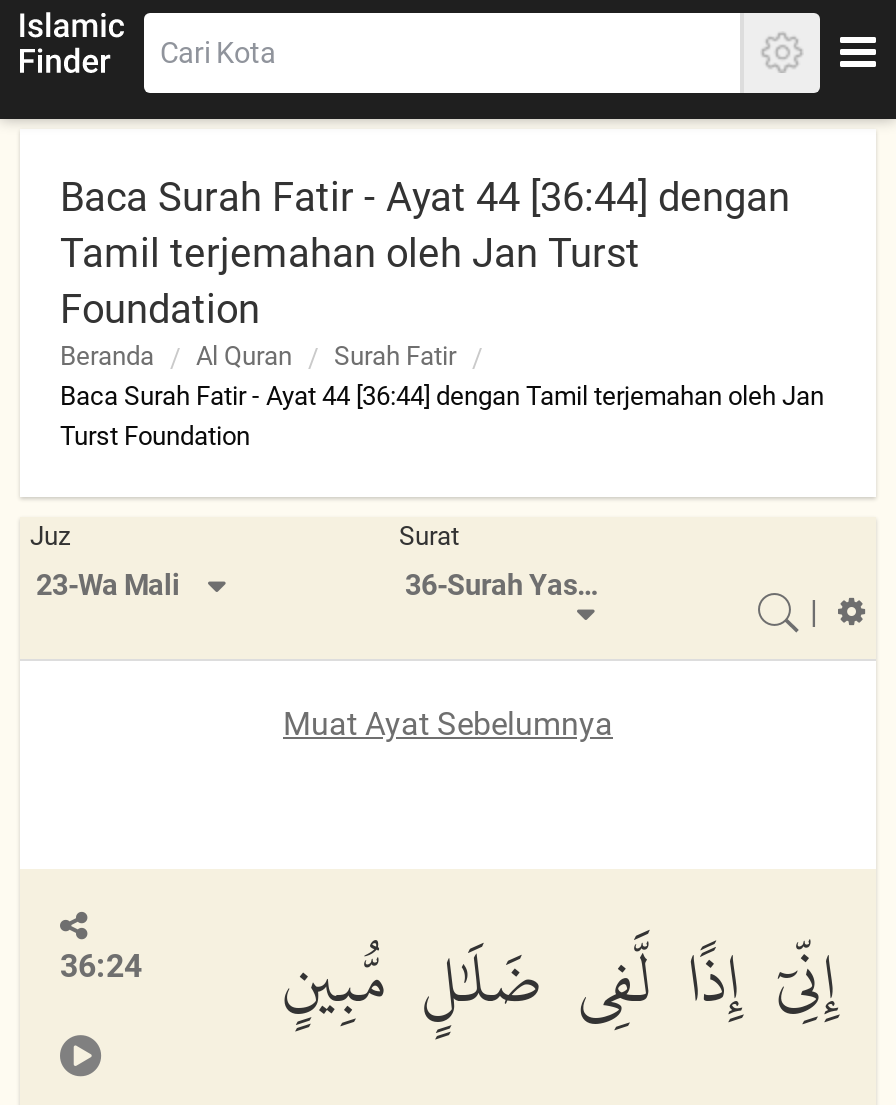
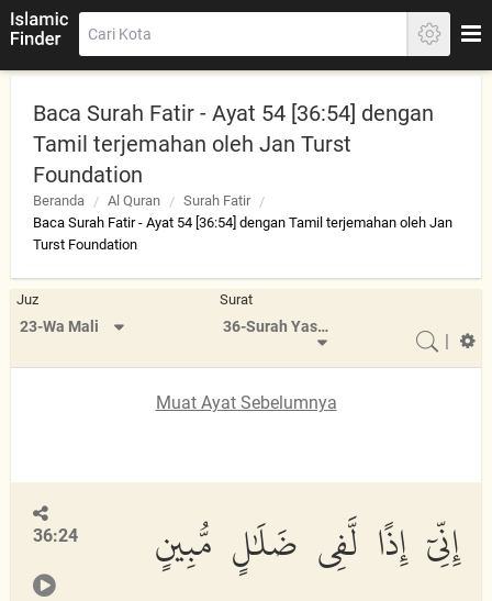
[60,173,790,221] Baca Surah Fatir - Ayat 44 [36:44] dengan -> [33,100,434,126] Baca Surah Fatir - Ayat 54 [36:54] dengan
[60,381,824,411] Baca Surah Fatir - Ayat 44 [36:44] dengan Tamil terjemahan oleh Jan -> [33,214,452,231] Baca Surah Fatir - Ayat 54 [36:54] dengan Tamil terjemahan oleh Jan

